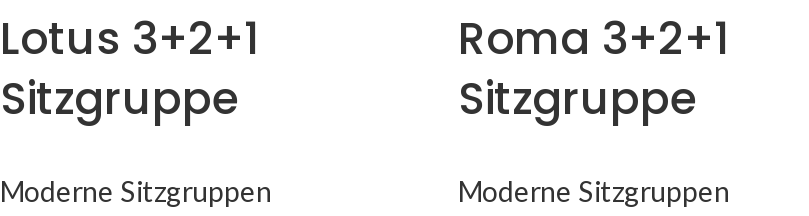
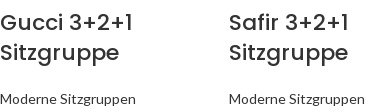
[0,9,260,71] Lotus 3+2+1 -> [0,7,133,38] Gucci 3+2+1
[458,9,730,71] Roma 3+2+1 -> [229,7,349,38] Safir 3+2+1

